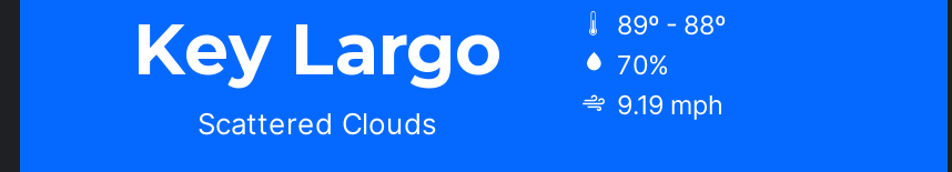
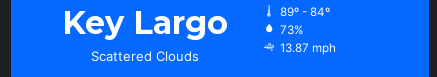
[610,10,726,42] 89º - 88º -> [276,5,329,19] 89º - 84º
[617,50,670,81] 70% -> [279,23,303,37] 73%
[617,90,723,121] 9.19 mph -> [279,41,335,55] 13.87 mph

